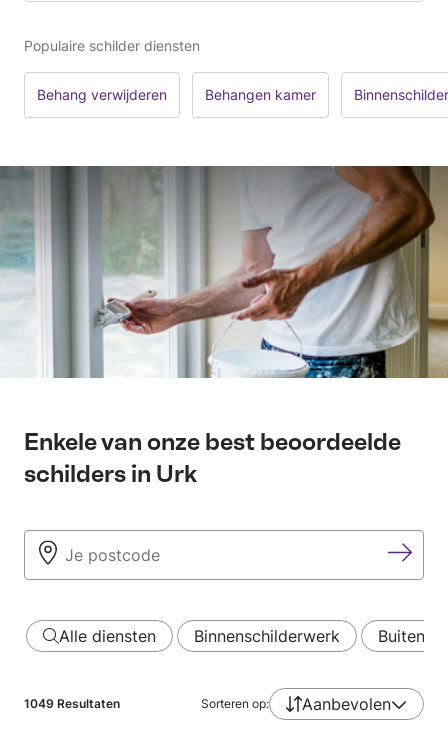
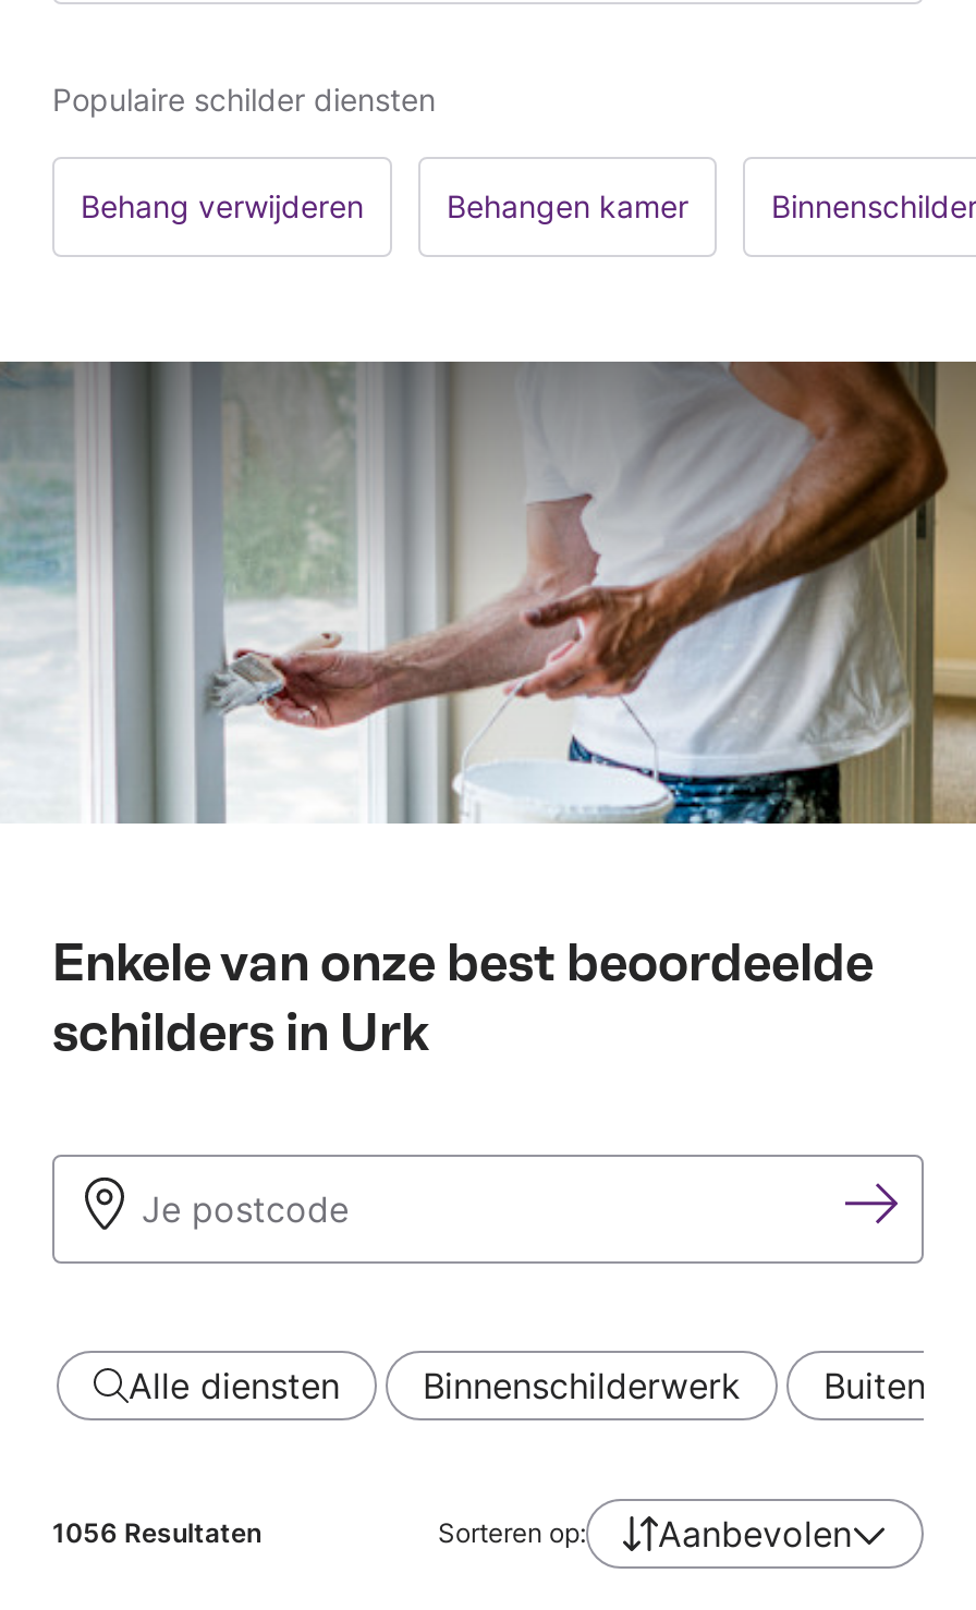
[24,696,120,711] 1049 Resultaten -> [52,1516,261,1549] 1056 Resultaten

